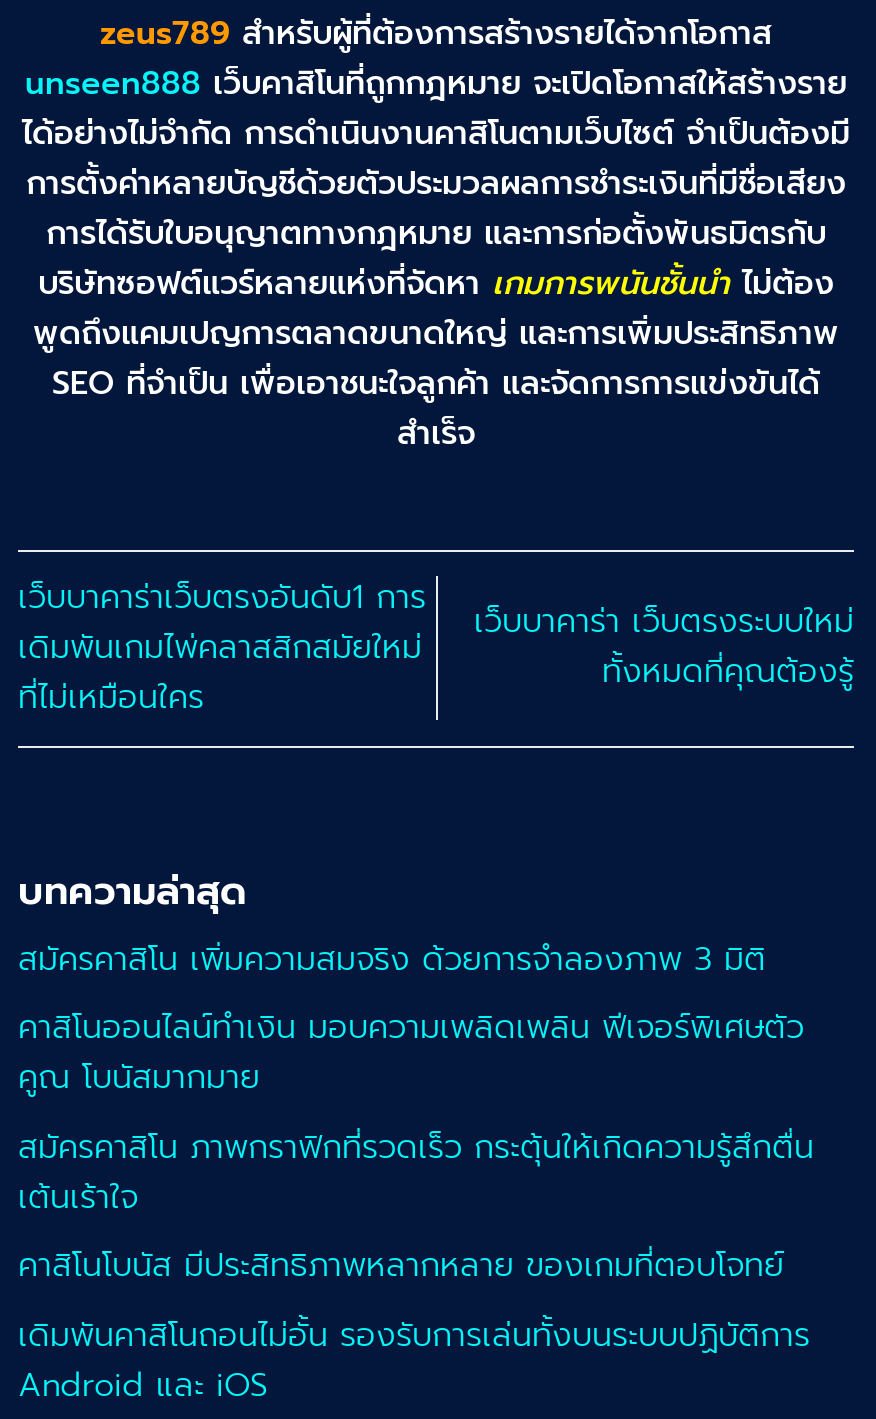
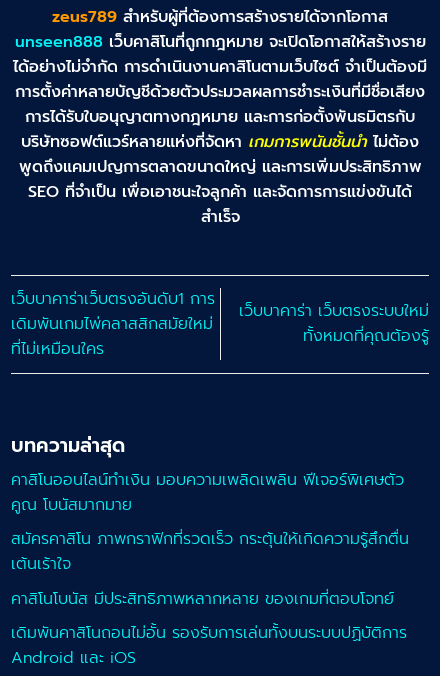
[18,935,766,983] สมัครคาสิโน เพิ่มความสมจริง ด้วยการจำลองภาพ 3 มิติ -> none

